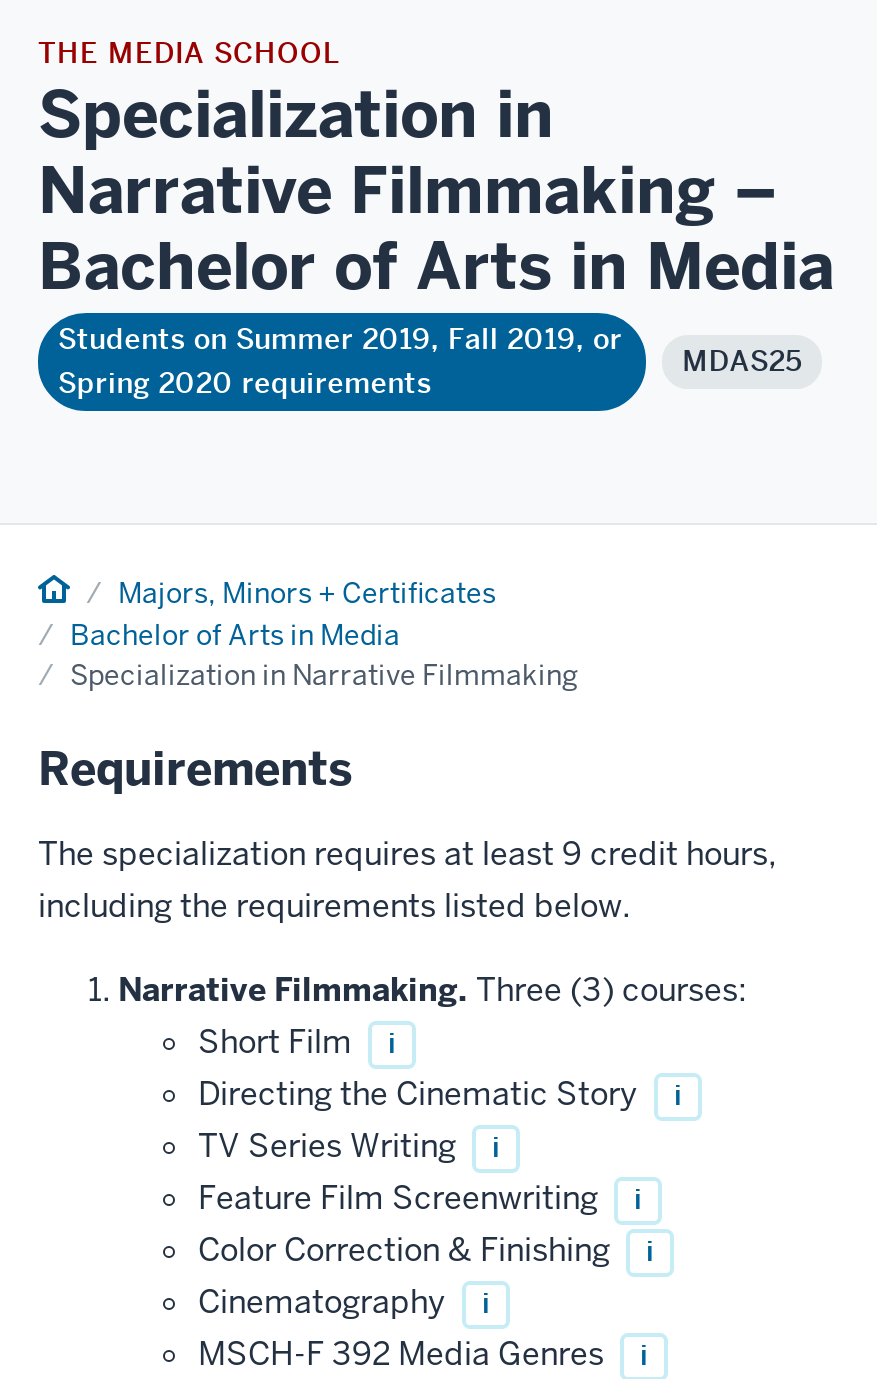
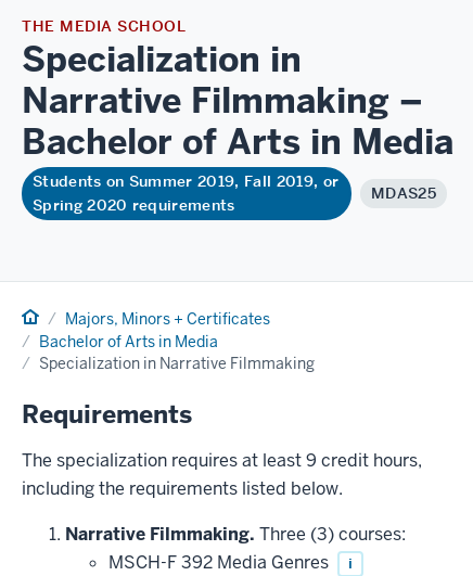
[198,1020,682,1322] Short Film | i | Directing the Cinematic Story | i | TV Series Writing | i | Feature Film Screenwriting | i | Color Correction & Finishing | i | Cinematography | i -> none

